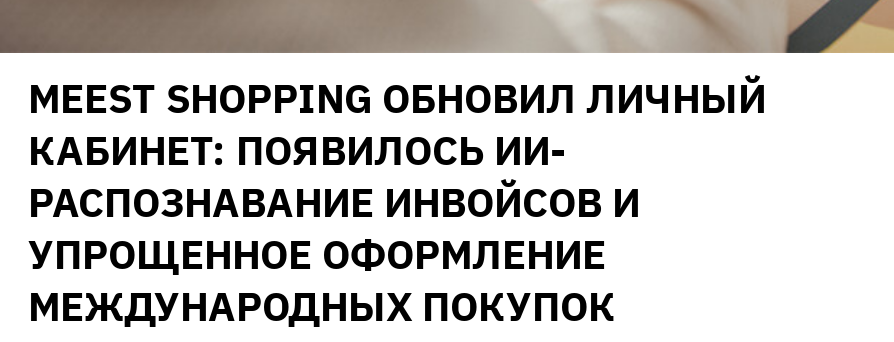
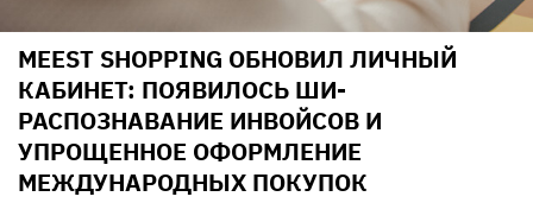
[28,123,566,177] КАБИНЕТ: ПОЯВИЛОСЬ ИИ- -> [18,73,346,105] КАБИНЕТ: ПОЯВИЛОСЬ ШИ-

